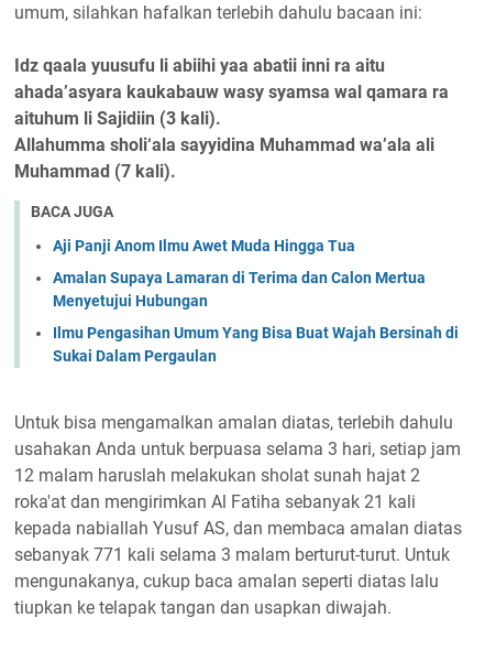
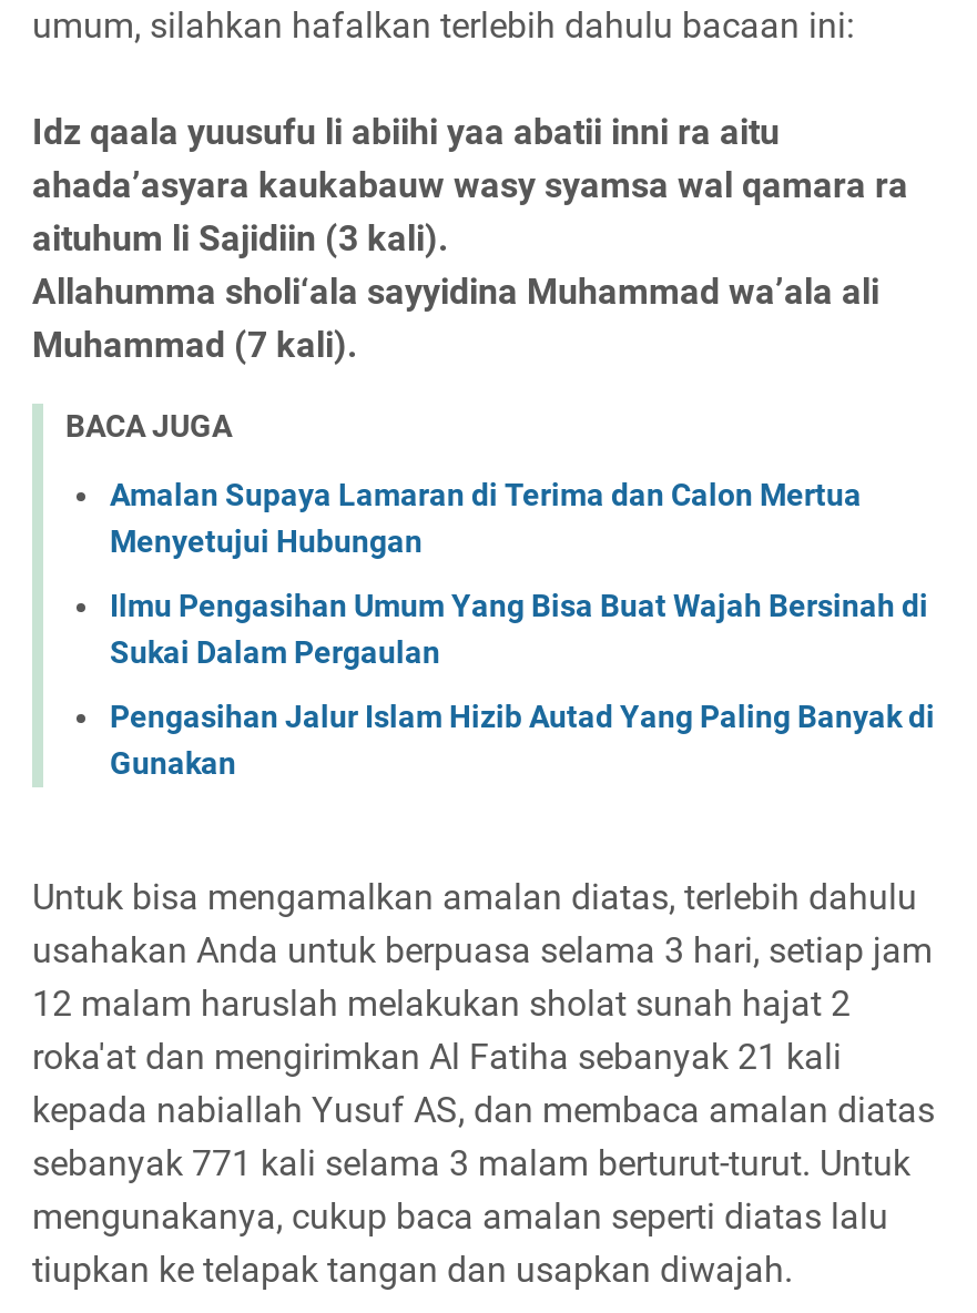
[53,237,355,254] Aji Panji Anom Ilmu Awet Muda Hingga Tua -> none
moved [53,269,459,365] -> [110,477,928,670]: Amalan Supaya Lamaran di Terima dan Calon Mertua | Menyetujui Hubungan | Ilmu Pengasihan Umum Yang Bisa Buat Wajah Bersinah di | Sukai Dalam Pergaulan
none -> [110,699,935,781] Pengasihan Jalur Islam Hizib Autad Yang Paling Banyak di | Gunakan

